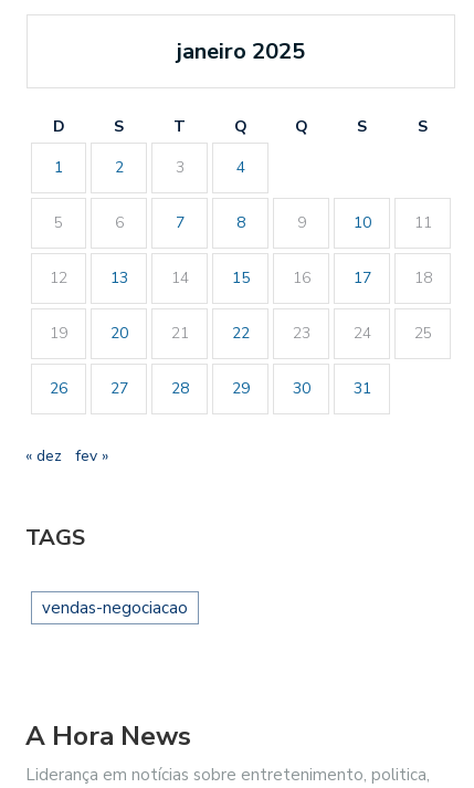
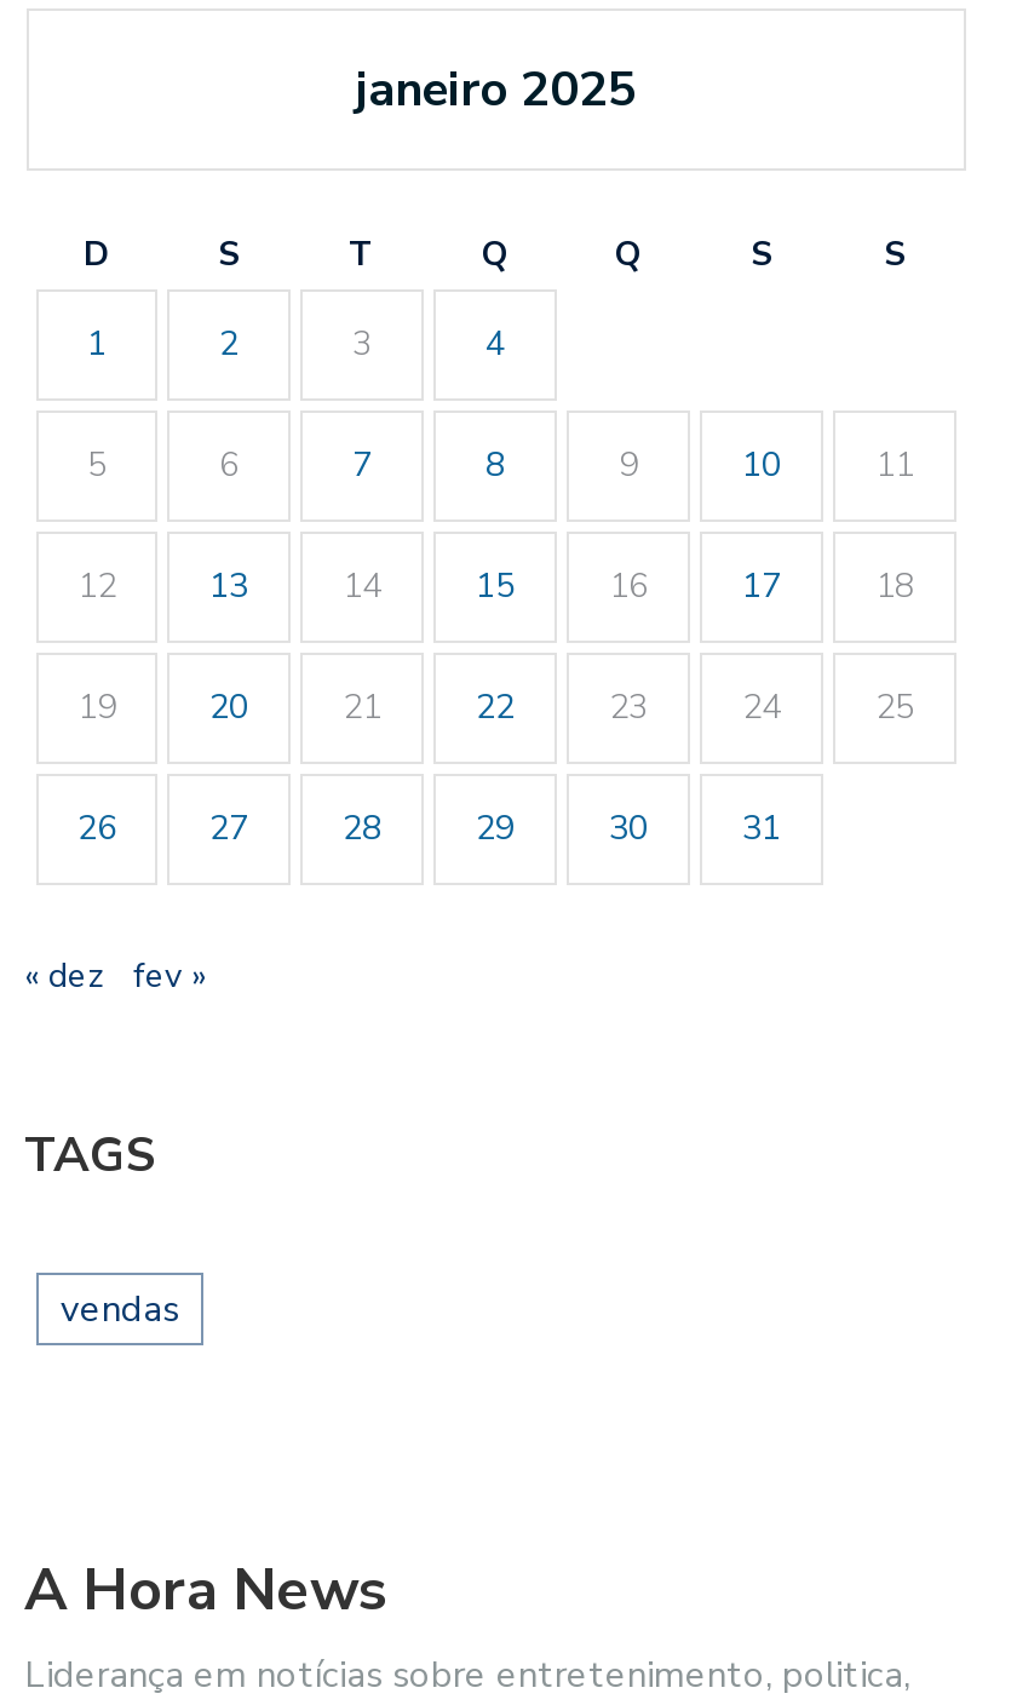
[42,596,188,619] vendas-negociacao -> [61,1285,179,1334] vendas

